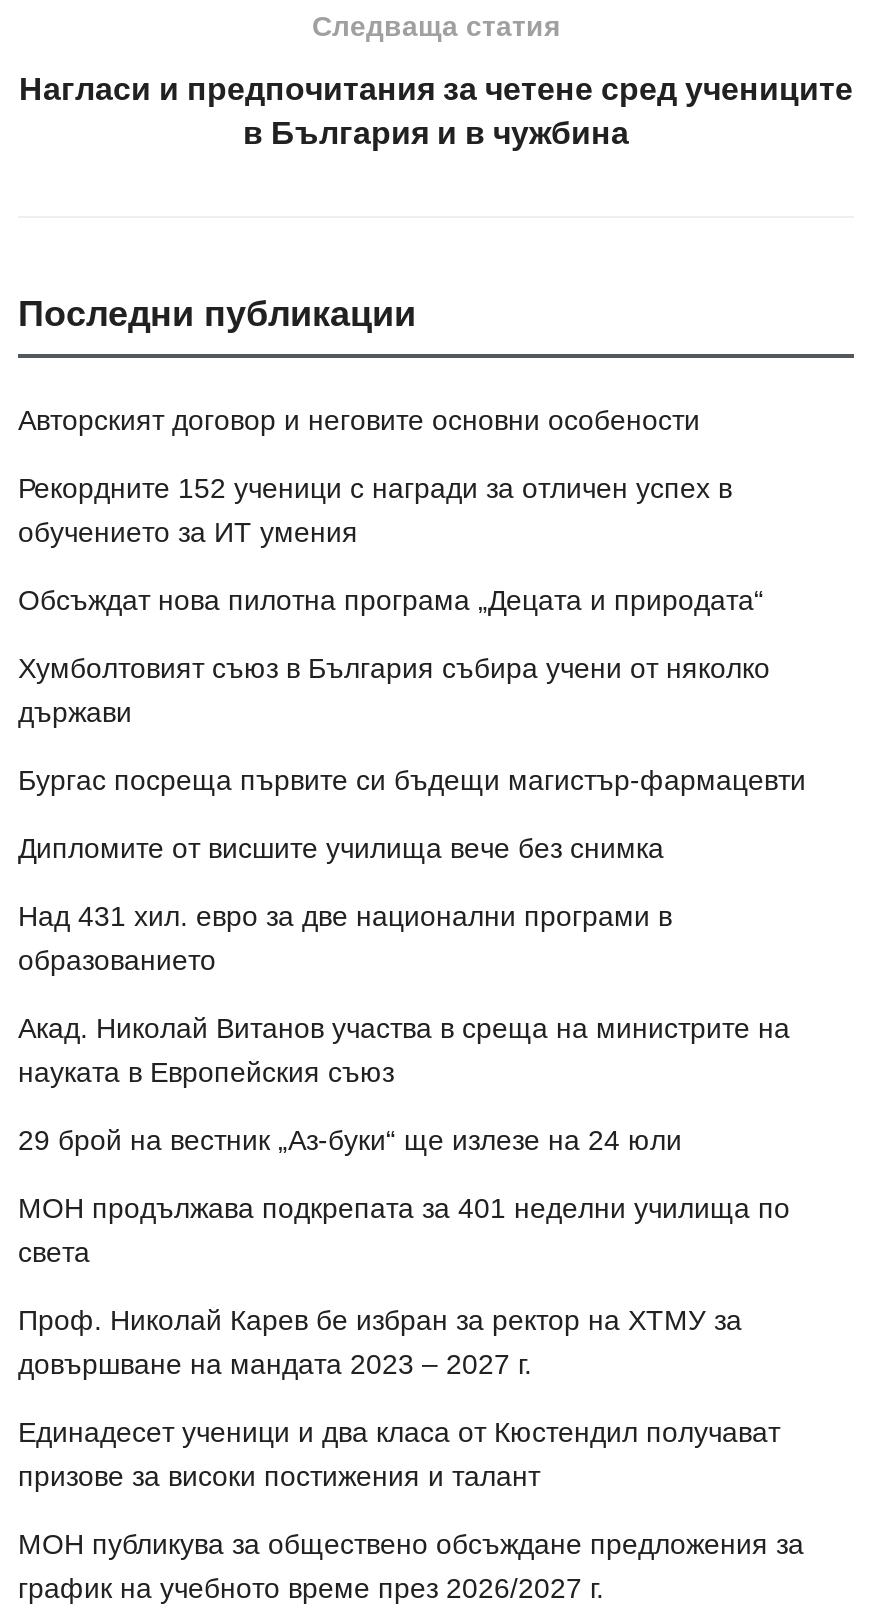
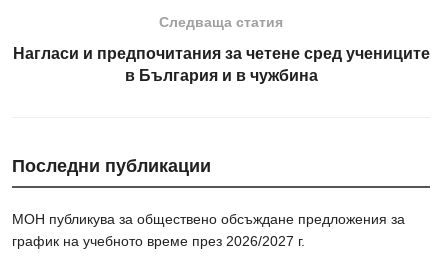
[18,404,806,1492] Авторският договор и неговите основни особености | Рекордните 152 ученици с награди за отличен успех в | обучението за ИТ умения | Обсъждат нова пилотна програма „Децата и природата“ | Хумболтовият съюз в България събира учени от няколко | държави | Бургас посреща първите си бъдещи магистър-фармацевти | Дипломите от висшите училища вече без снимка | Над 431 хил. евро за две национални програми в | образованието | Акад. Николай Витанов участва в среща на министрите на | науката в Европейския съюз | 29 брой на вестник „Аз-буки“ ще излезе на 24 юли | МОН продължава подкрепата за 401 неделни училища по | света | Проф. Николай Карев бе избран за ректор на ХТМУ за | довършване на мандата 2023 – 2027 г. | Единадесет ученици и два класа от Кюстендил получават | призове за високи постижения и талант -> none

